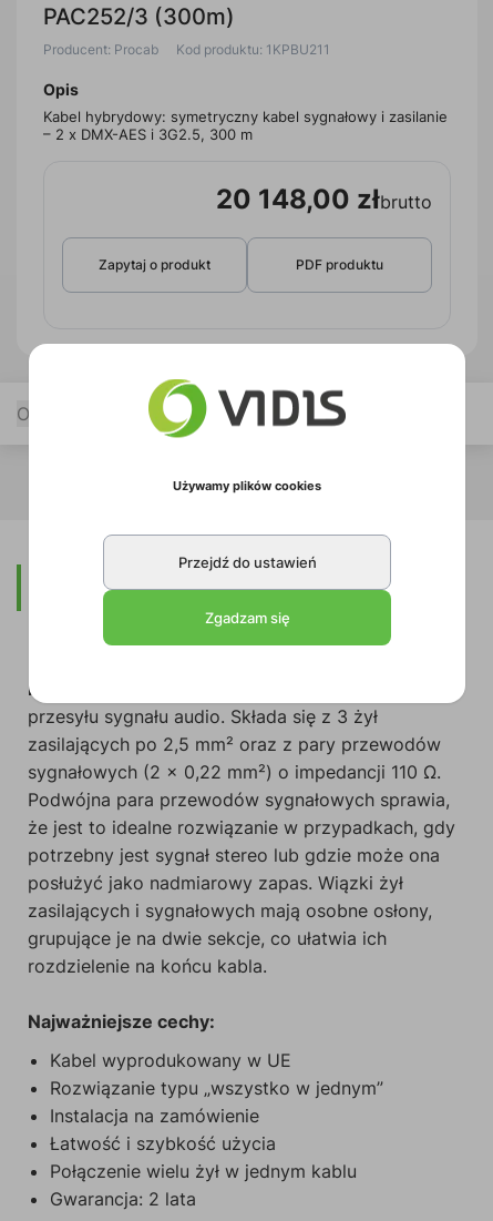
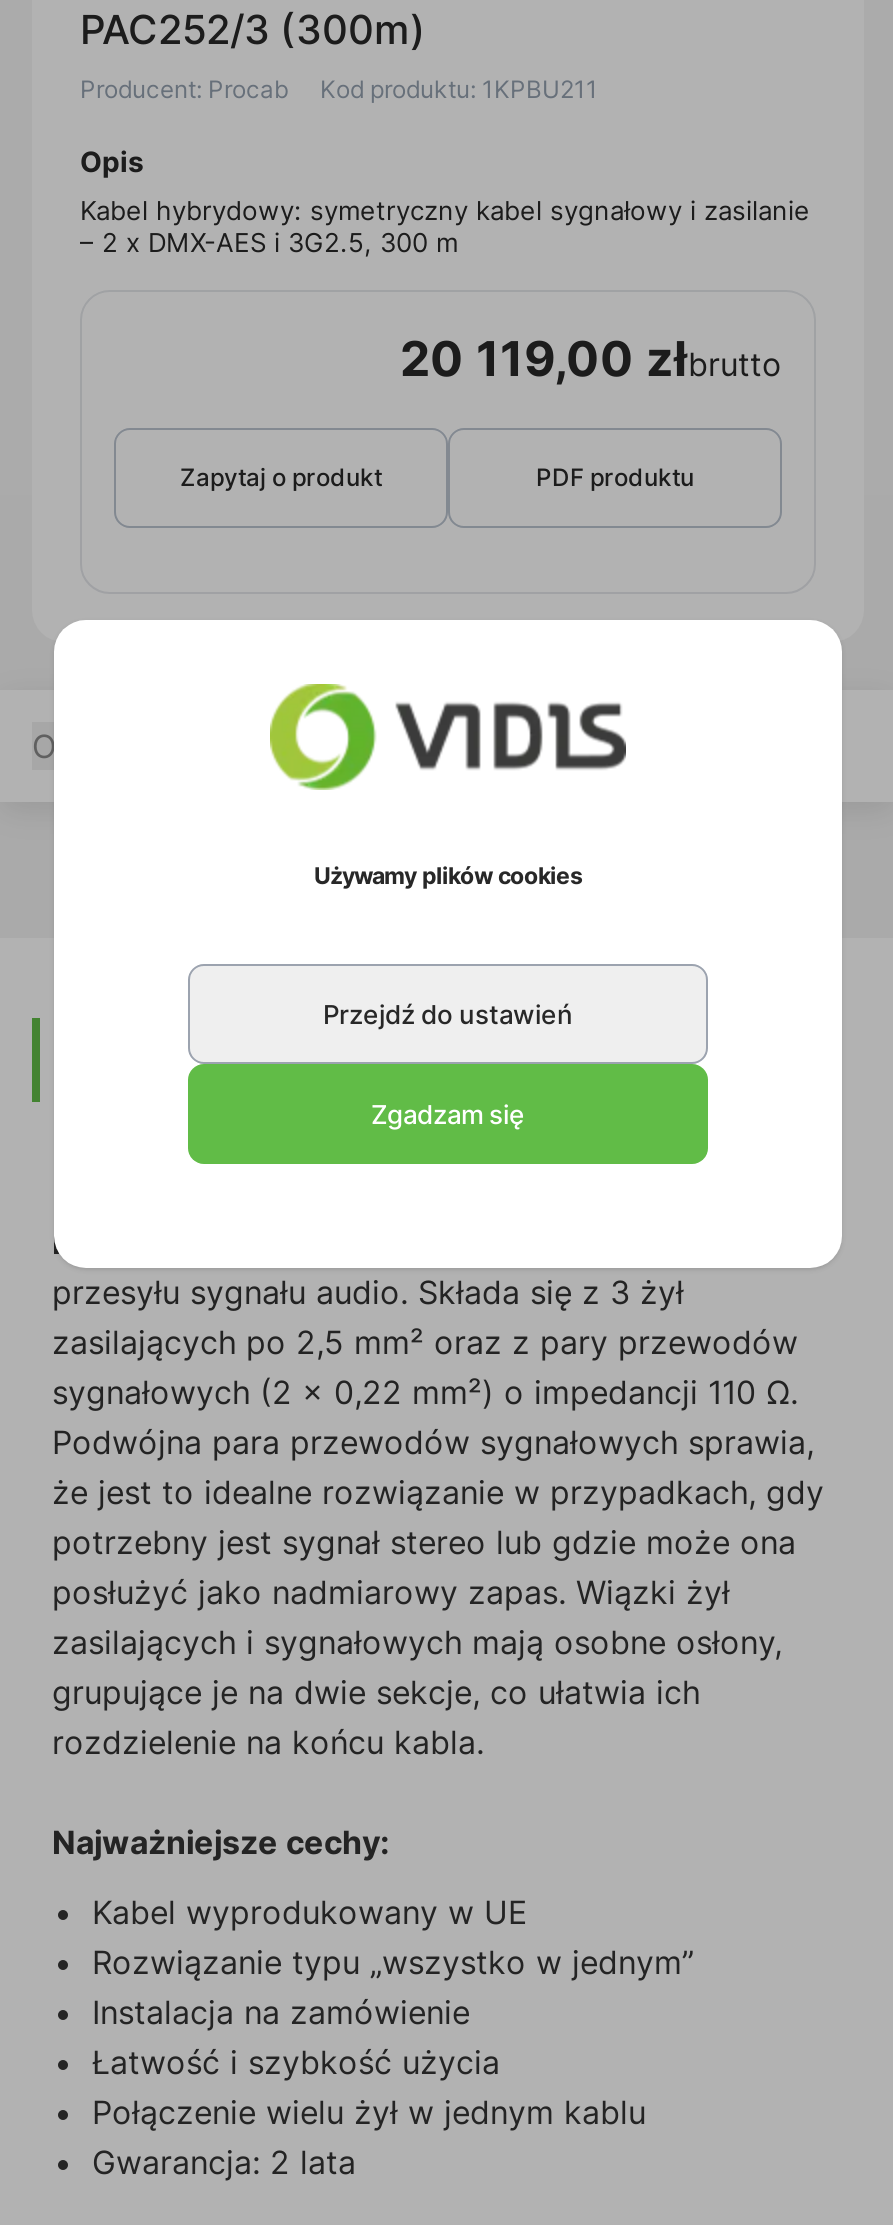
[216,183,432,215] 20 148,00 złbrutto -> [400,330,782,388] 20 119,00 złbrutto

